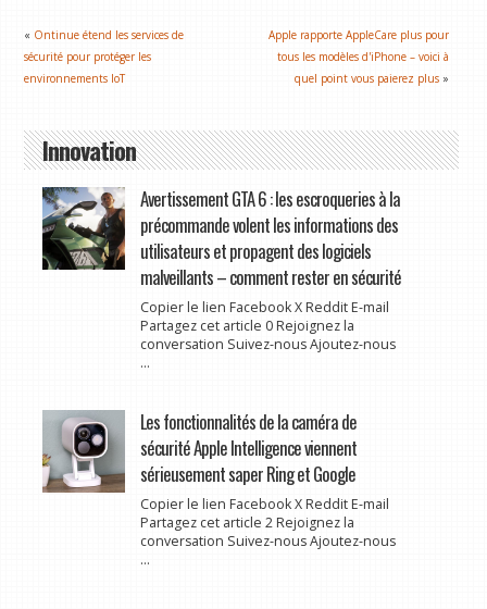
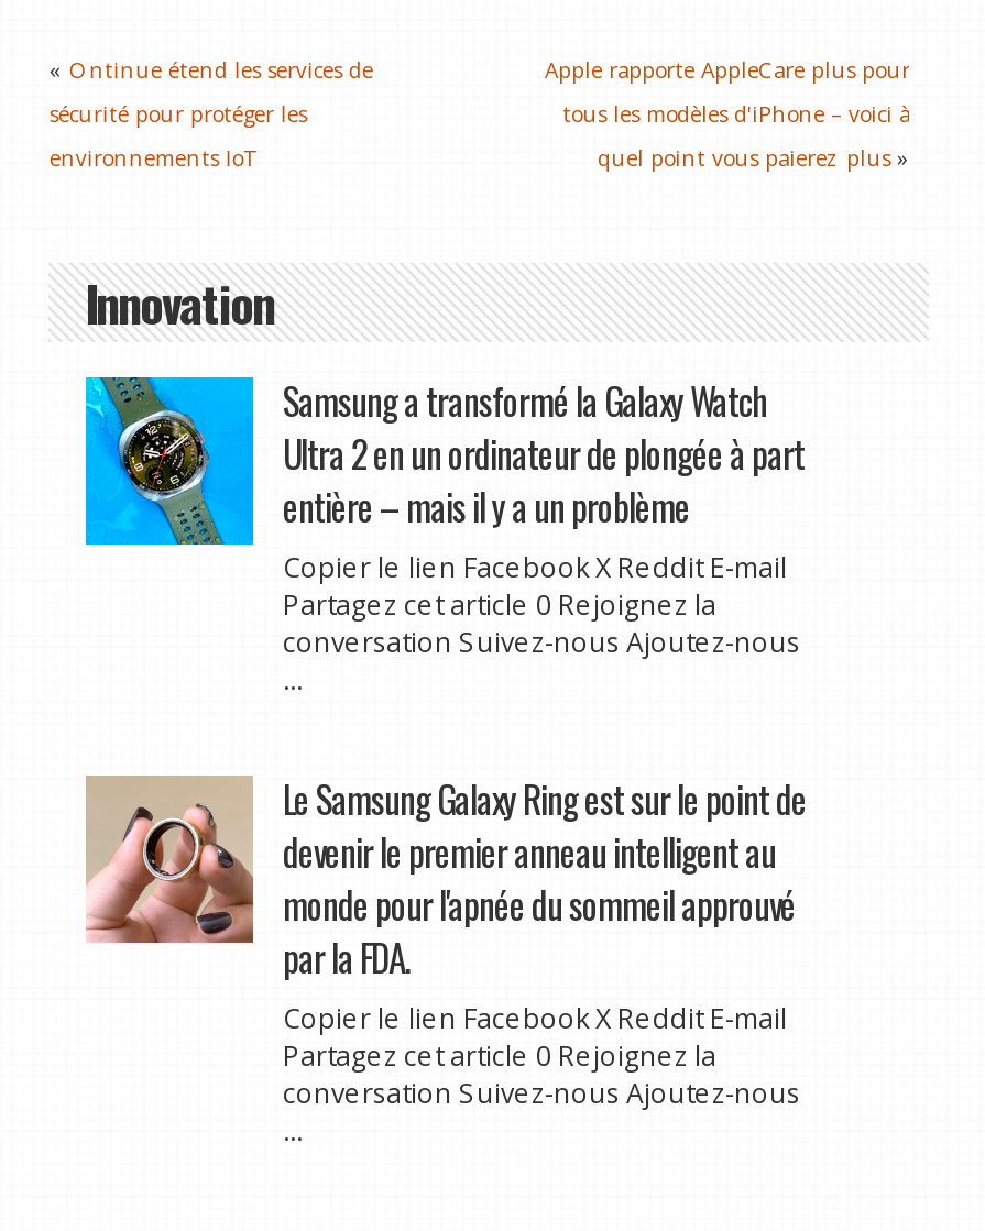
[41,185,401,291] [image] | Avertissement GTA 6 : les escroqueries à la | précommande volent les informations des | utilisateurs et propagent des logiciels | malveillants – comment rester en sécurité -> [84,374,805,547] [image] | Samsung a transformé la Galaxy Watch | Ultra 2 en un ordinateur de plongée à part | entière – mais il y a un problème
moved [140,298,395,354] -> [283,550,800,662]: Copier le lien Facebook X Reddit E-mail | Partagez cet article 0 Rejoignez la | conversation Suivez-nous Ajoutez-nous
[41,408,356,493] [image] | Les fonctionnalités de la caméra de | sécurité Apple Intelligence viennent | sérieusement saper Ring et Google -> [88,772,807,985] [image] | Le Samsung Galaxy Ring est sur le point de | devenir le premier anneau intelligent au | monde pour l'apnée du sommeil approuvé | par la FDA.
[140,514,354,532] Partagez cet article 2 Rejoignez la -> [283,1038,716,1075] Partagez cet article 0 Rejoignez la

